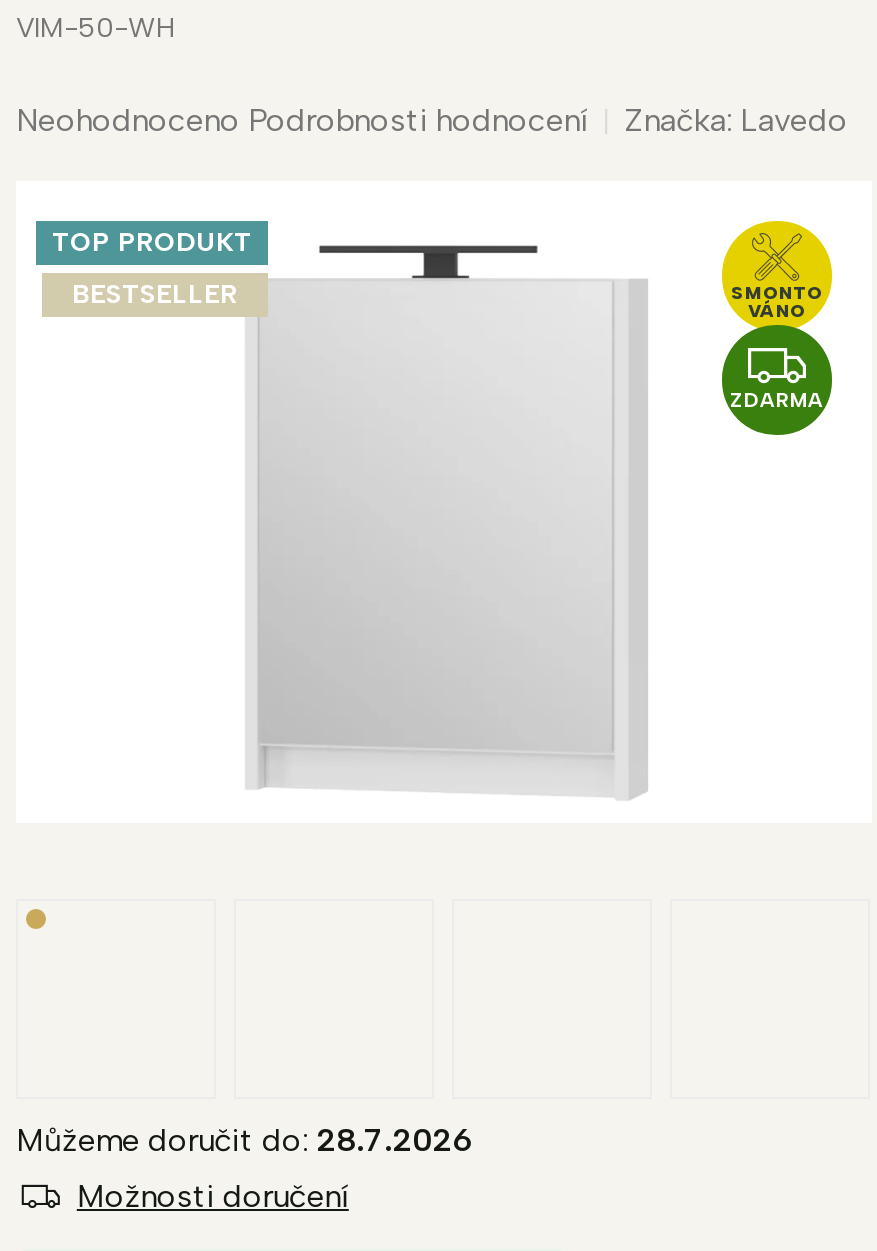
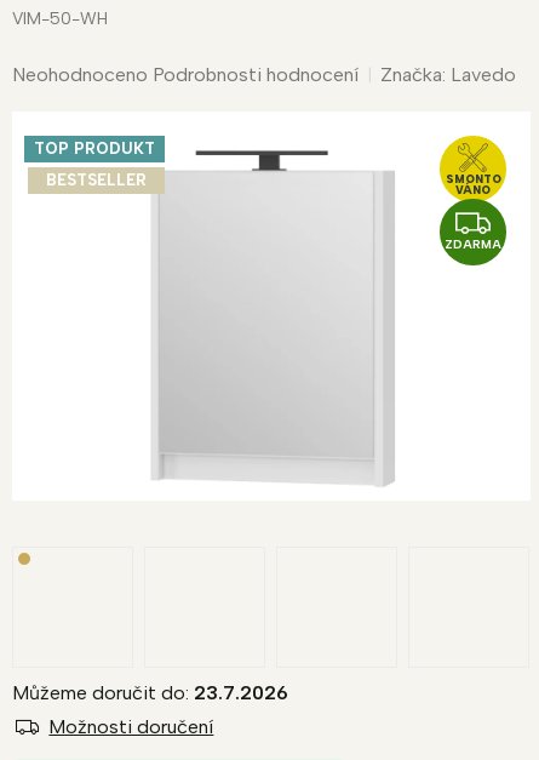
[16,1122,472,1160] Můžeme doručit do: 28.7.2026 -> [12,682,288,705] Můžeme doručit do: 23.7.2026

